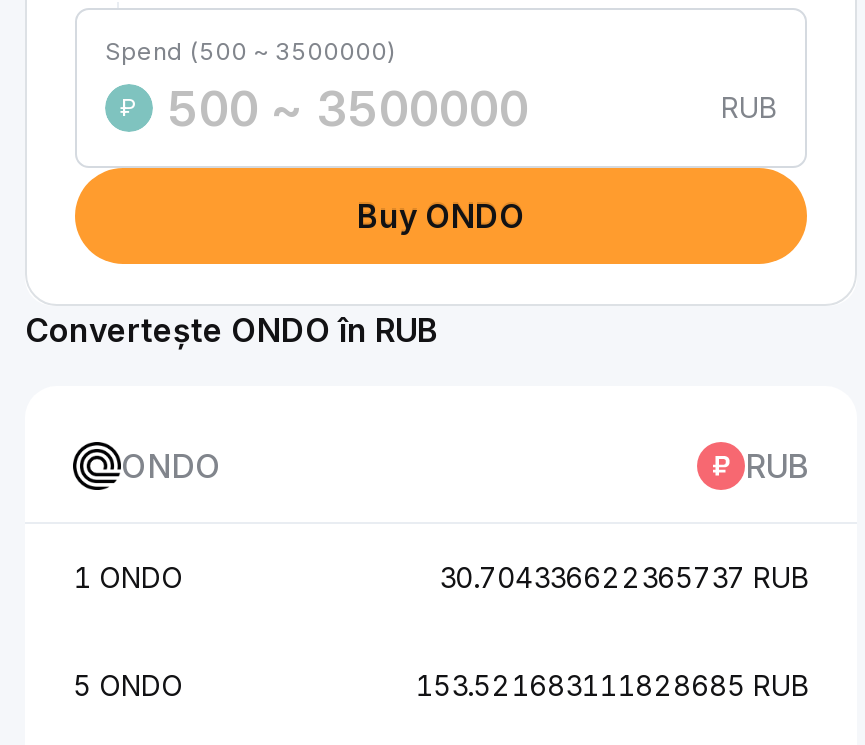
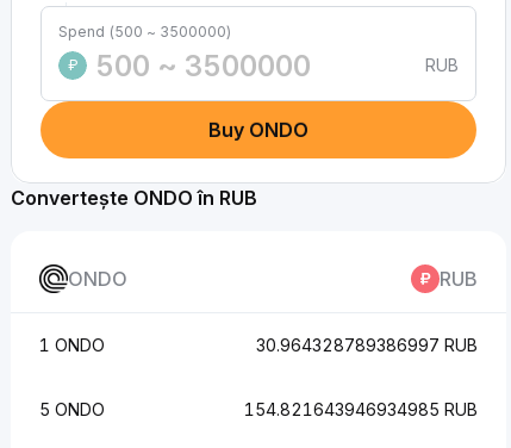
[439,560,809,594] 30.704336622365737 RUB -> [256,335,478,355] 30.964328789386997 RUB
[415,668,809,702] 153.521683111828685 RUB -> [244,399,478,419] 154.821643946934985 RUB

